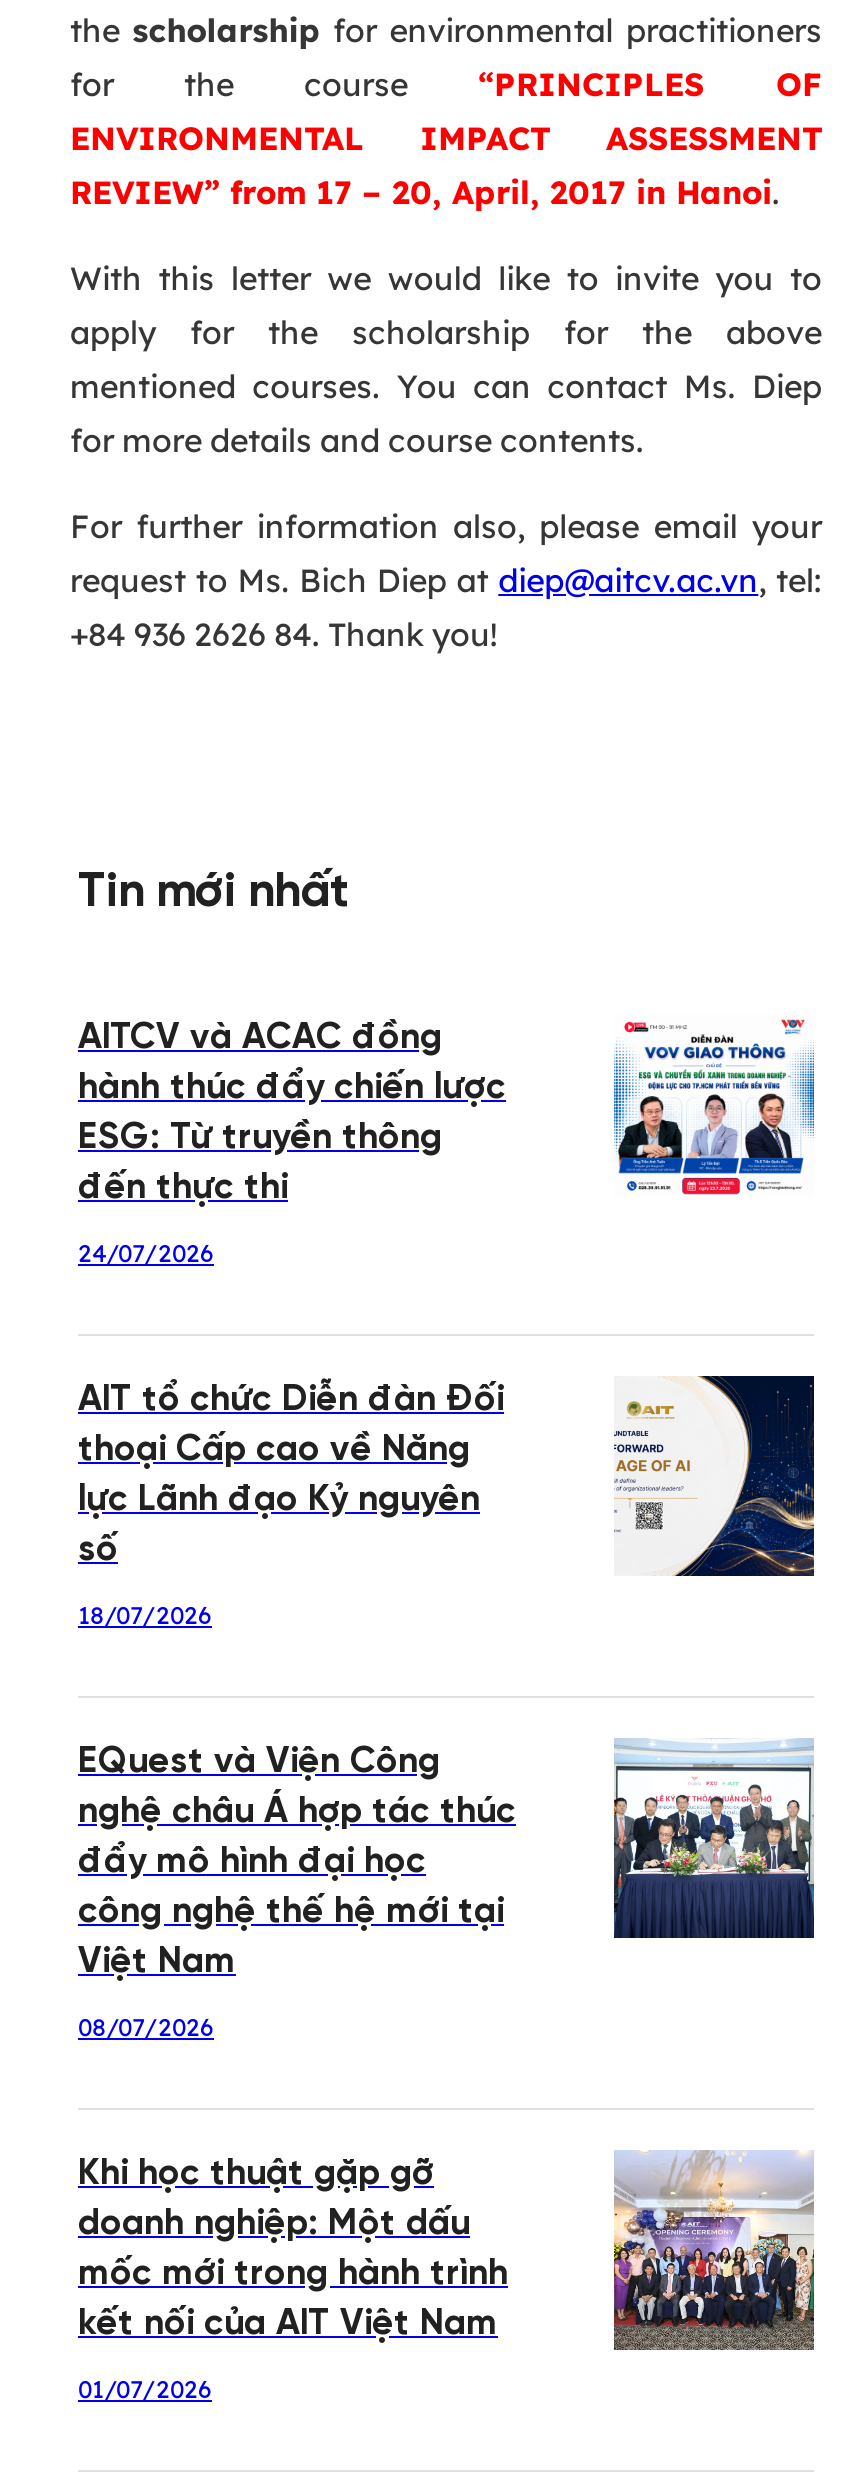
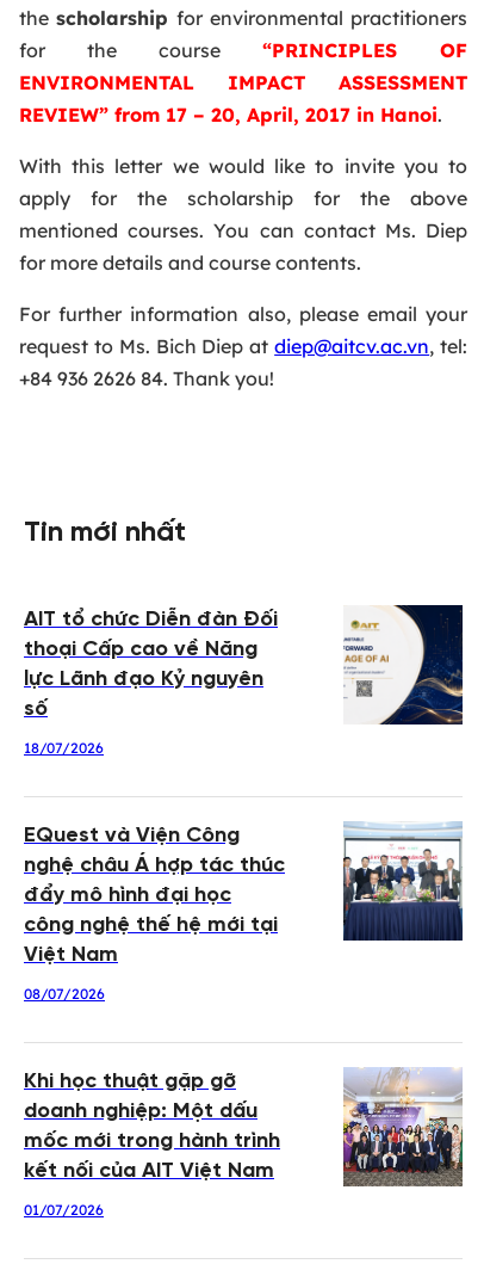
[78,1020,506,1268] AITCV và ACAC đồng | hành thúc đẩy chiến lược | ESG: Từ truyền thông | đến thực thi | 24/07/2026 -> none
[612,1018,816,1196] [image] -> none

